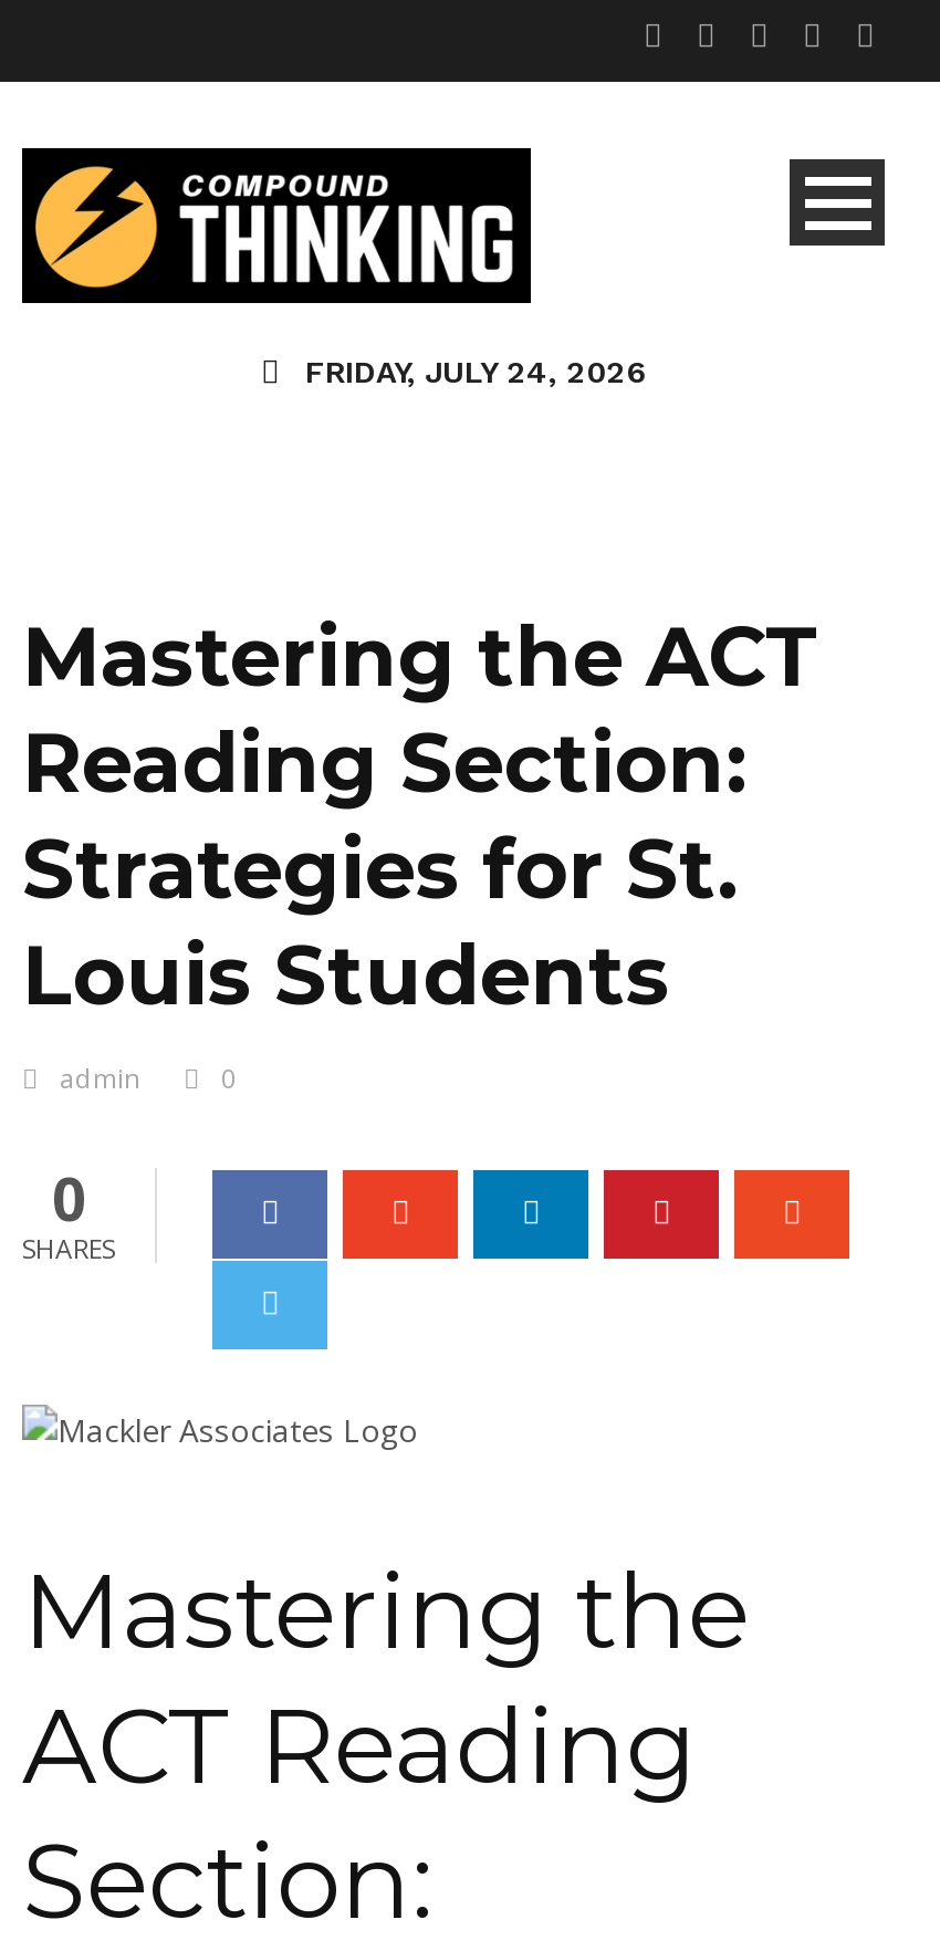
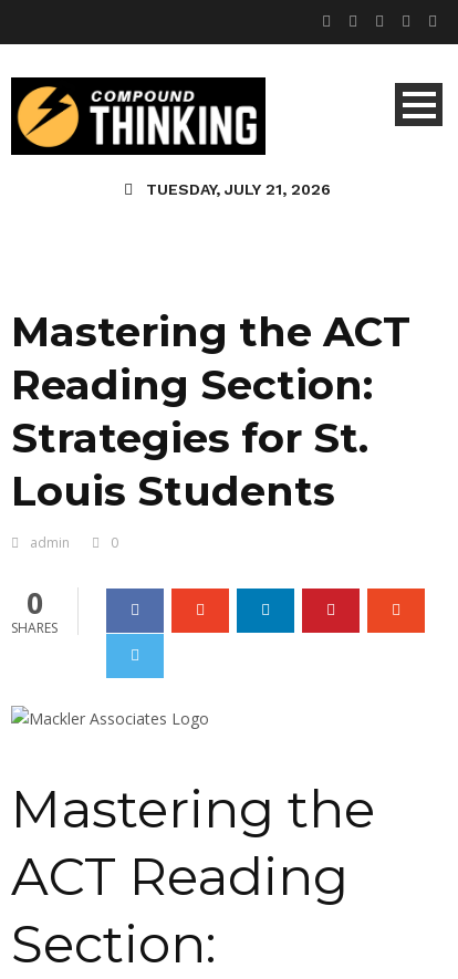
[305,355,646,390] FRIDAY, JULY 24, 2026 -> [145,181,330,198] TUESDAY, JULY 21, 2026

